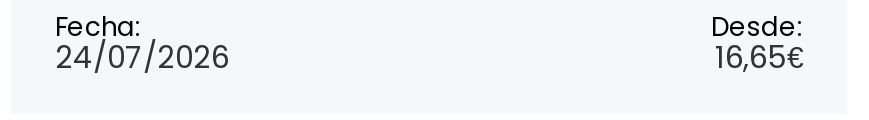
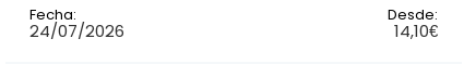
[715,37,803,79] 16,65€ -> [394,20,438,43] 14,10€

